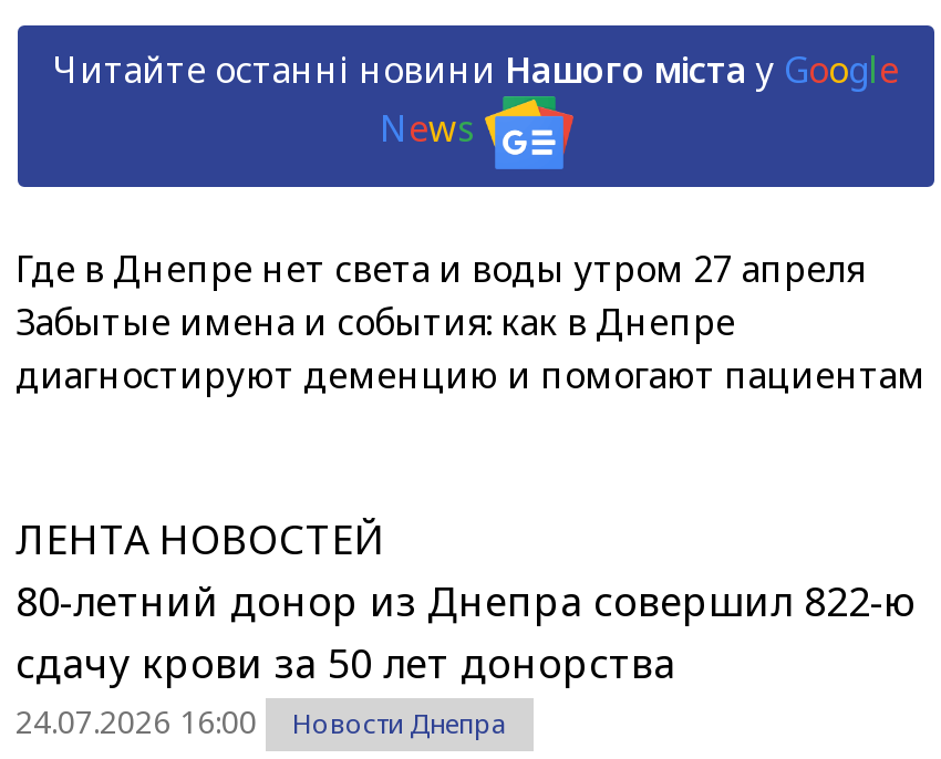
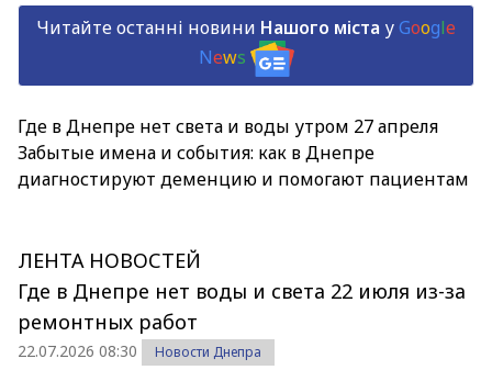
[15,574,917,742] 80-летний донор из Днепра совершил 822-ю | сдачу крови за 50 лет донорства | 24.07.2026 16:00 -> [18,277,466,361] Где в Днепре нет воды и света 22 июля из-за | ремонтных работ | 22.07.2026 08:30

